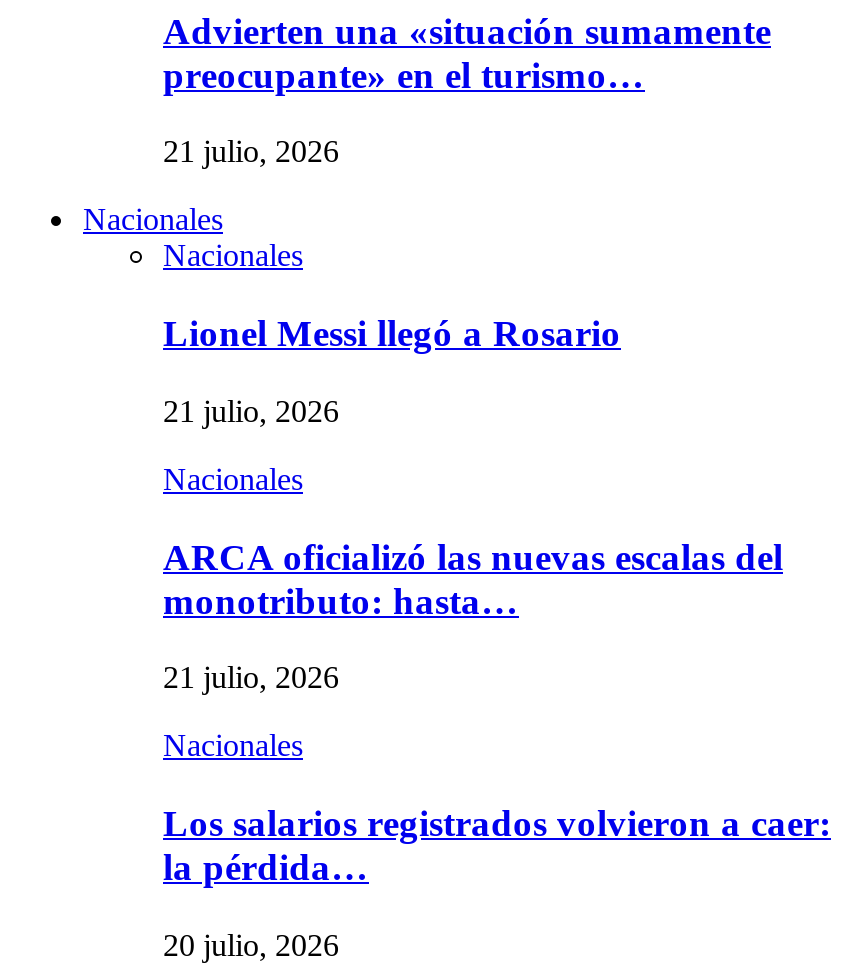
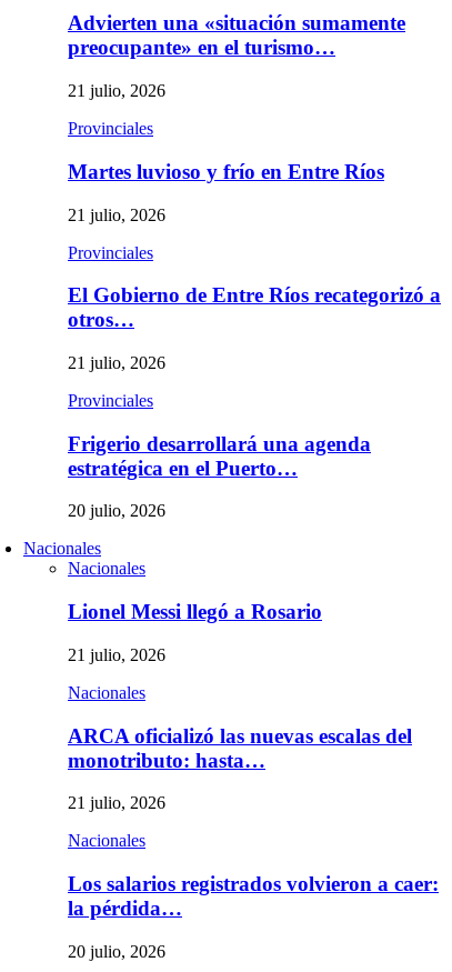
none -> [68,119,441,520] Provinciales | Martes luvioso y frío en Entre Ríos | 21 julio, 2026 | Provinciales | El Gobierno de Entre Ríos recategorizó a | otros… | 21 julio, 2026 | Provinciales | Frigerio desarrollará una agenda | estratégica en el Puerto… | 20 julio, 2026

